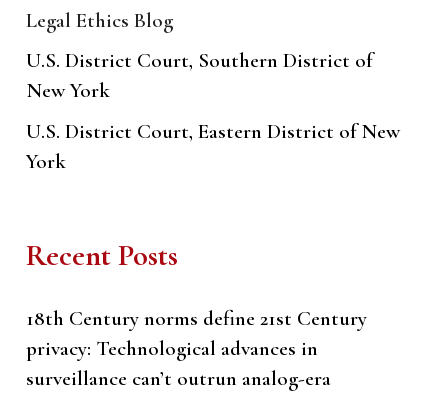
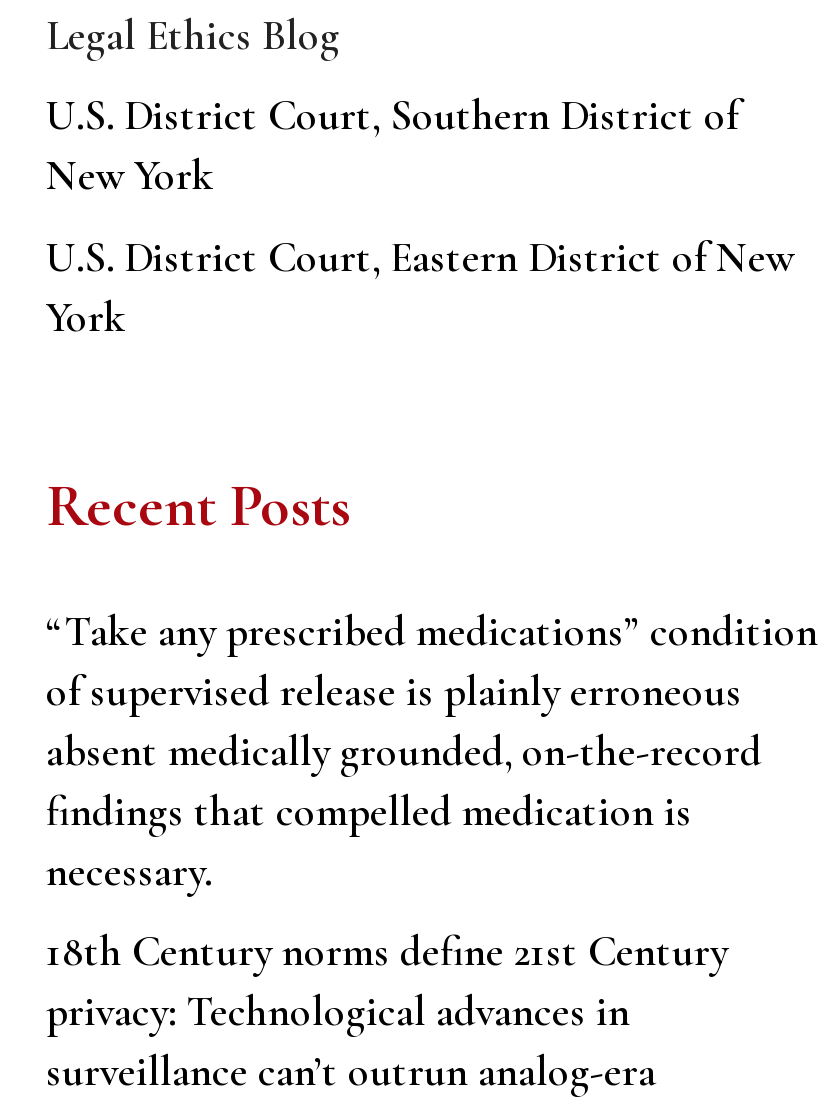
none -> [46,607,818,897] “Take any prescribed medications” condition | of supervised release is plainly erroneous | absent medically grounded, on-the-record | findings that compelled medication is | necessary.

